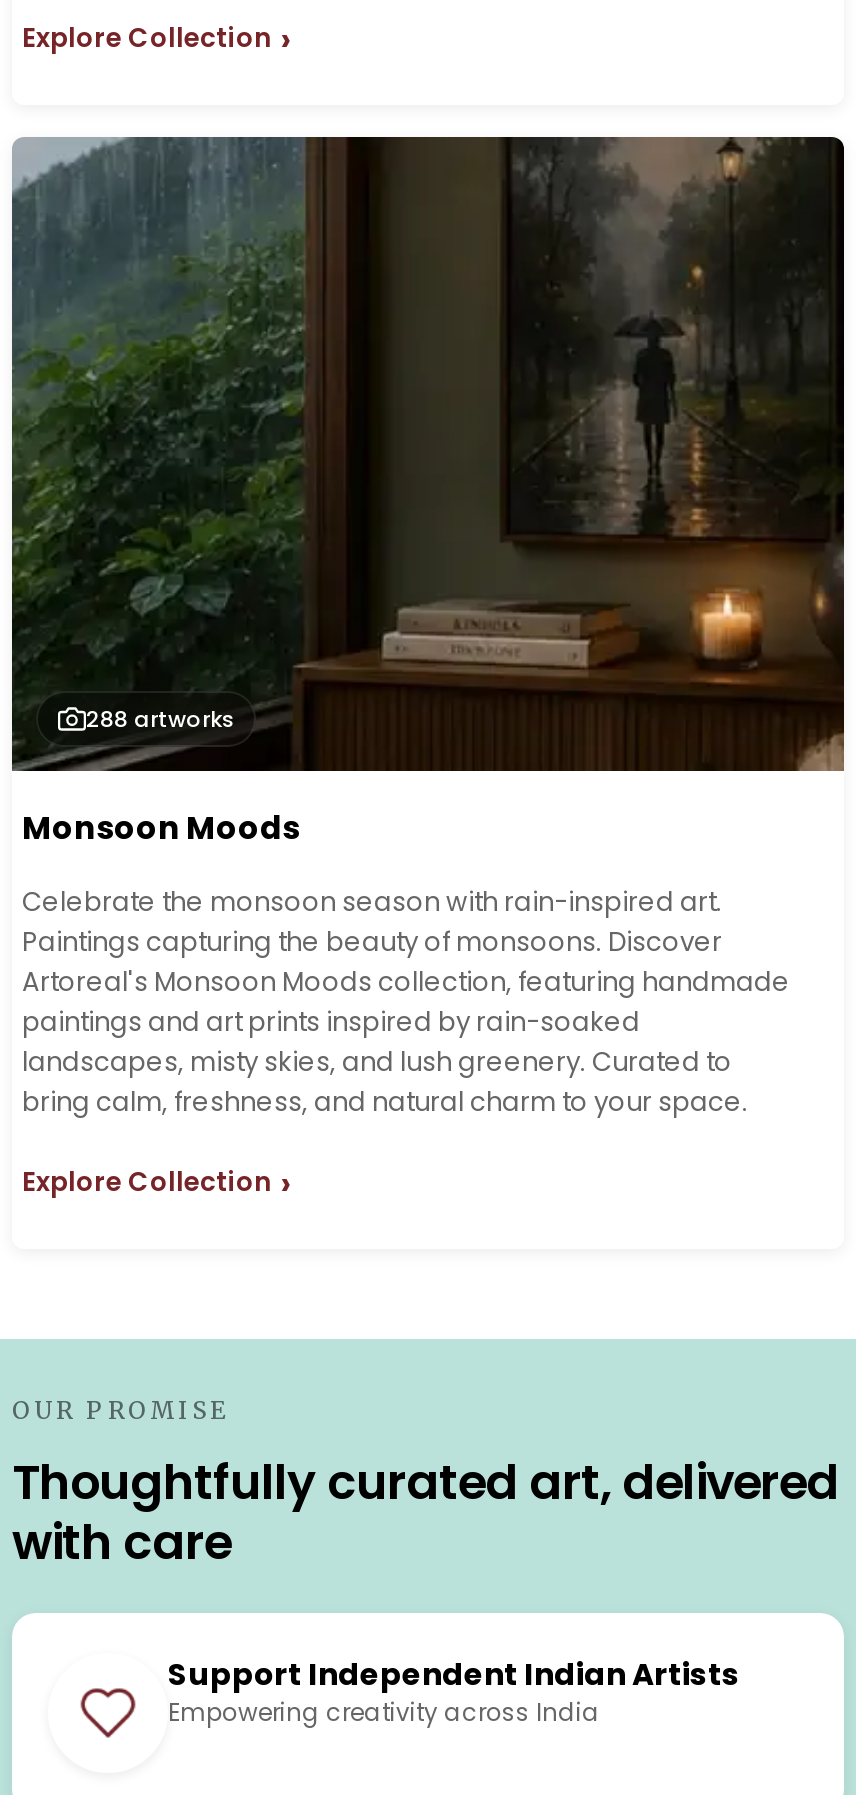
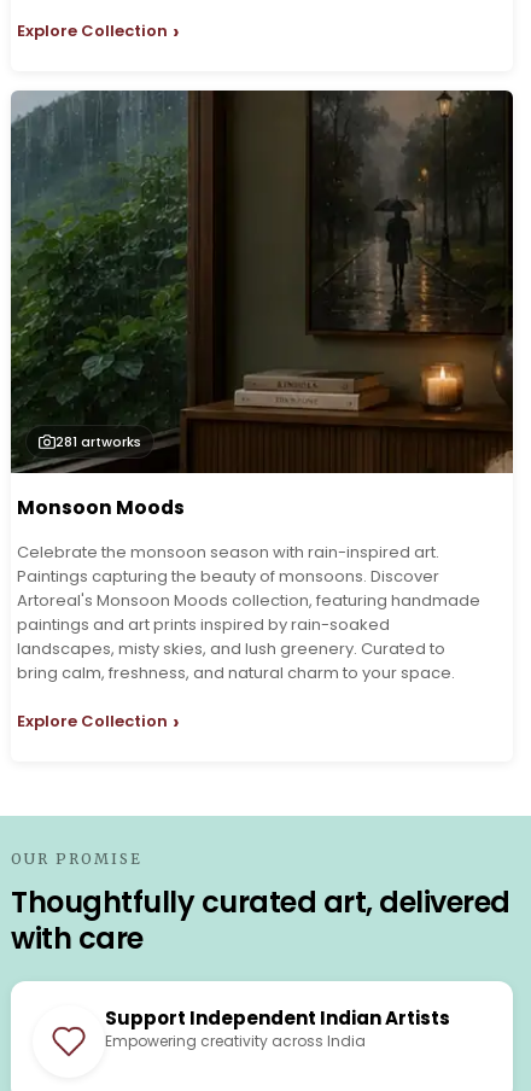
[86,702,234,734] 288 artworks -> [56,432,141,451] 281 artworks

